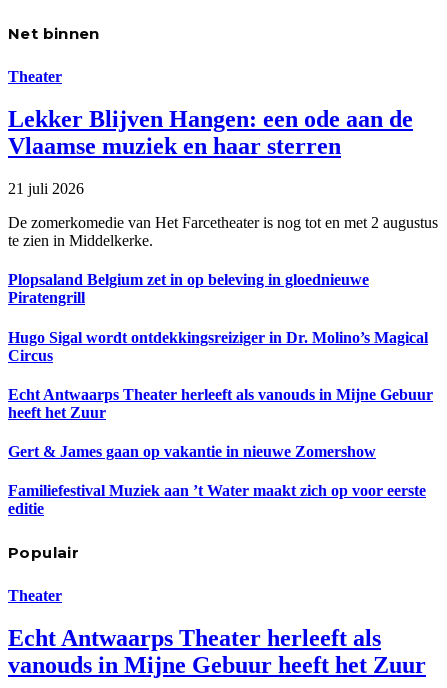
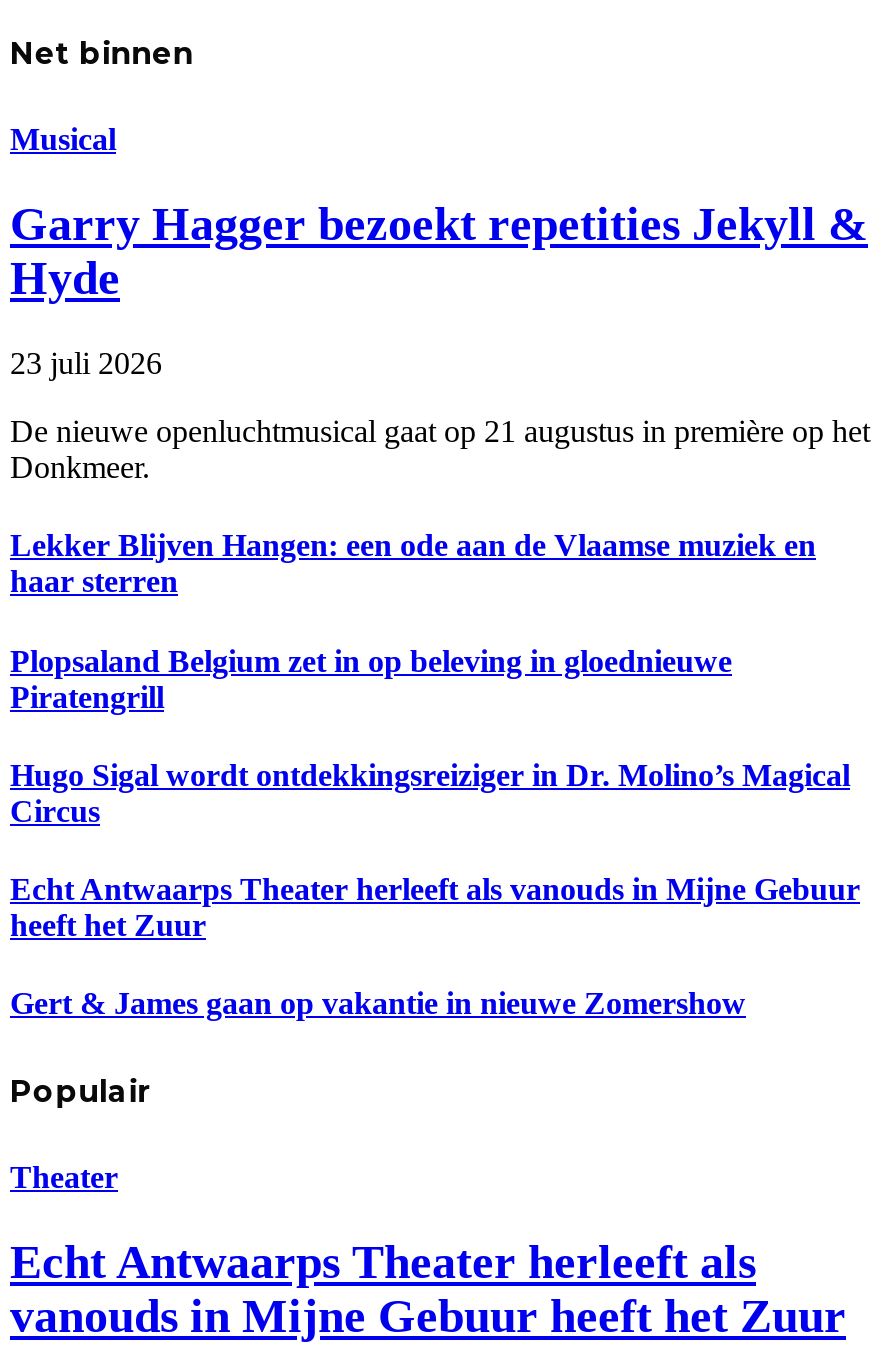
[8,68,438,249] Theater | Lekker Blijven Hangen: een ode aan de | Vlaamse muziek en haar sterren | 21 juli 2026 | De zomerkomedie van Het Farcetheater is nog tot en met 2 augustus | te zien in Middelkerke. -> [10,122,870,599] Musical | Garry Hagger bezoekt repetities Jekyll & | Hyde | 23 juli 2026 | De nieuwe openluchtmusical gaat op 21 augustus in première op het | Donkmeer. | Lekker Blijven Hangen: een ode aan de Vlaamse muziek en | haar sterren
moved [8,271,433,460] -> [10,643,860,1021]: Plopsaland Belgium zet in op beleving in gloednieuwe | Piratengrill | Hugo Sigal wordt ontdekkingsreiziger in Dr. Molino’s Magical | Circus | Echt Antwaarps Theater herleeft als vanouds in Mijne Gebuur | heeft het Zuur | Gert & James gaan op vakantie in nieuwe Zomershow
[8,482,426,517] Familiefestival Muziek aan ’t Water maakt zich op voor eerste | editie -> none

